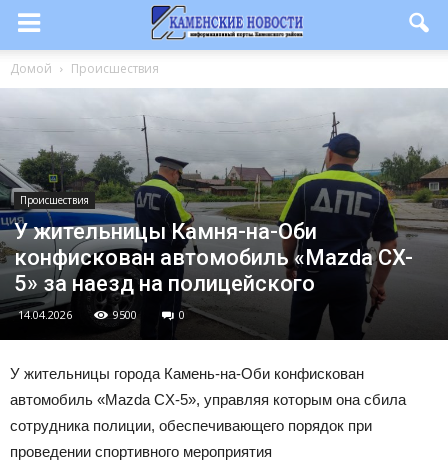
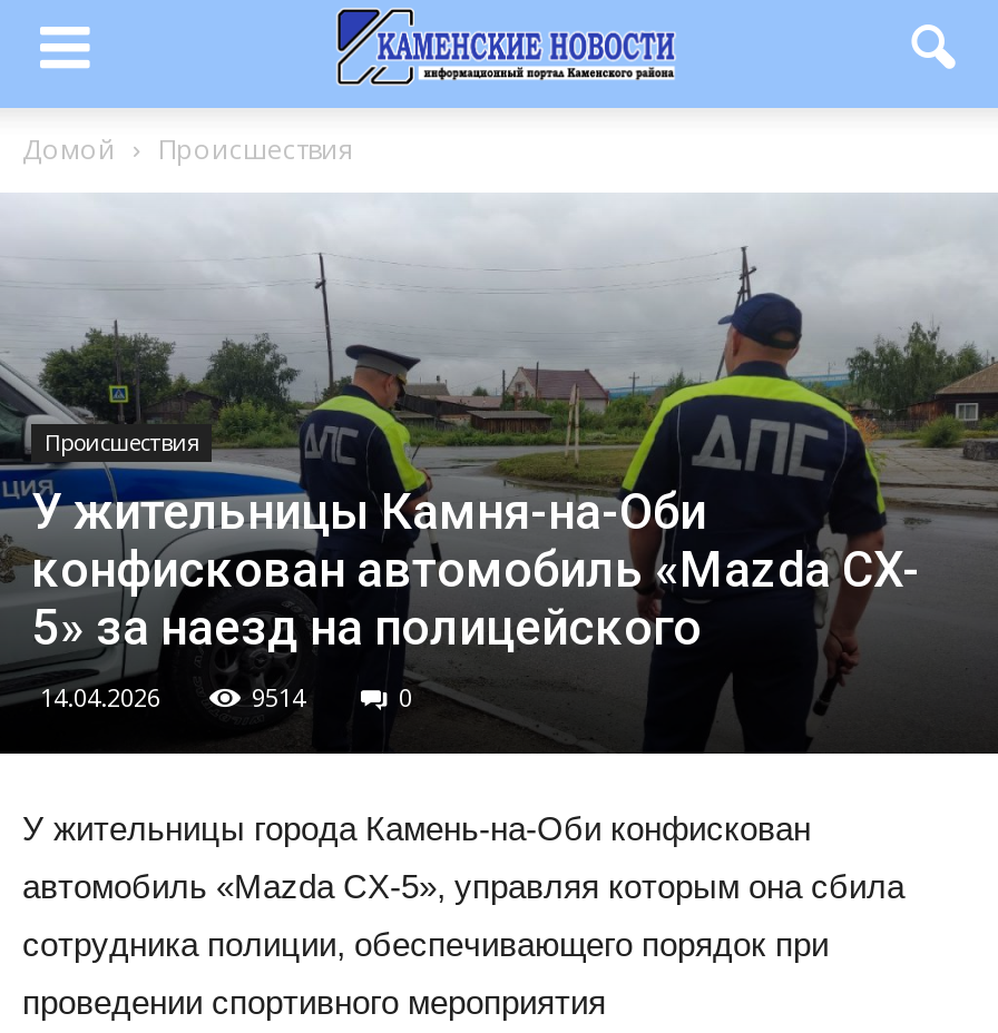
[113,307,137,322] 9500 -> [252,680,305,714] 9514

